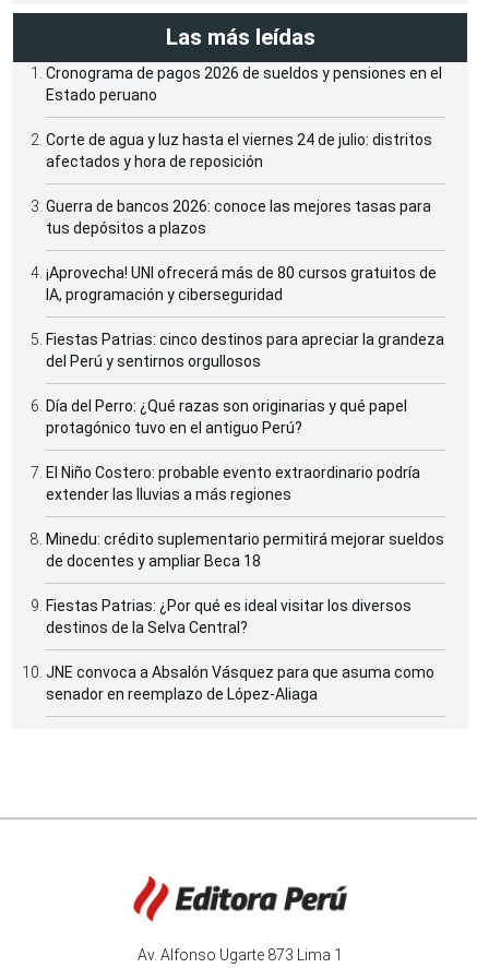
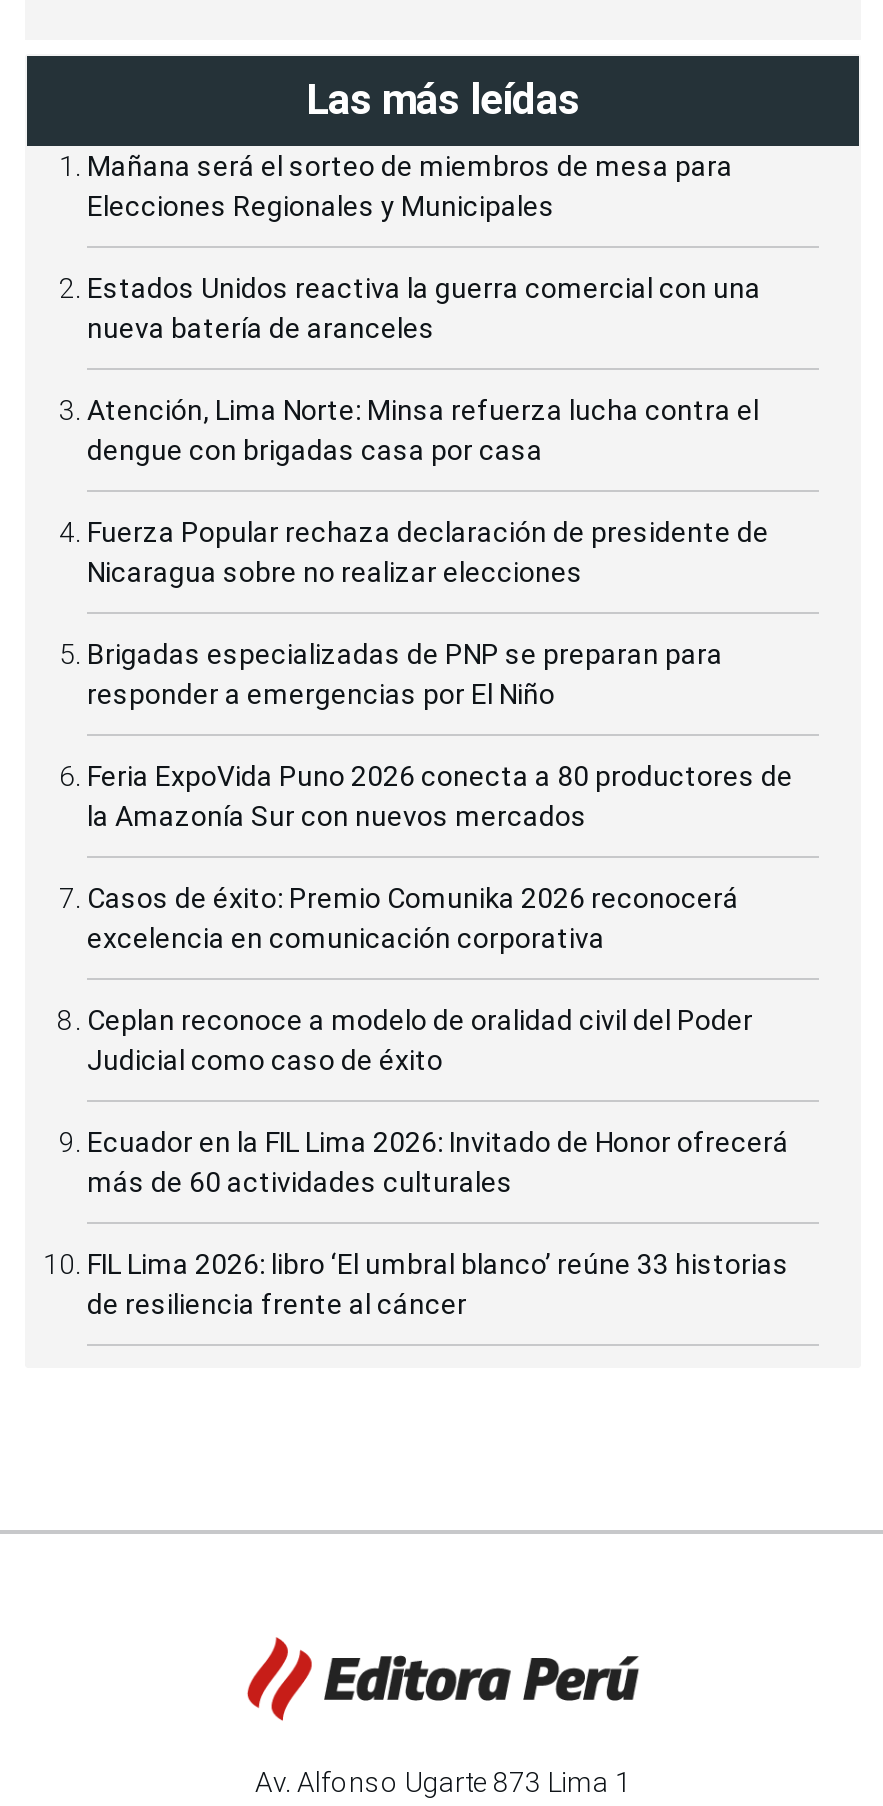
[46,65,442,104] Cronograma de pagos 2026 de sueldos y pensiones en el | Estado peruano -> [87,151,733,223] Mañana será el sorteo de miembros de mesa para | Elecciones Regionales y Municipales
[46,131,432,171] Corte de agua y luz hasta el viernes 24 de julio: distritos | afectados y hora de reposición -> [87,273,761,345] Estados Unidos reactiva la guerra comercial con una | nueva batería de aranceles
[46,198,431,237] Guerra de bancos 2026: conoce las mejores tasas para | tus depósitos a plazos -> [87,395,759,467] Atención, Lima Norte: Minsa refuerza lucha contra el | dengue con brigadas casa por casa
[46,264,437,304] ¡Aprovecha! UNI ofrecerá más de 80 cursos gratuitos de | IA, programación y ciberseguridad -> [87,517,769,589] Fuerza Popular rechaza declaración de presidente de | Nicaragua sobre no realizar elecciones
[46,331,444,370] Fiestas Patrias: cinco destinos para apreciar la grandeza | del Perú y sentirnos orgullosos -> [87,639,723,711] Brigadas especializadas de PNP se preparan para | responder a emergencias por El Niño
[46,398,407,437] Día del Perro: ¿Qué razas son originarias y qué papel | protagónico tuvo en el antiguo Perú? -> [87,761,793,833] Feria ExpoVida Puno 2026 conecta a 80 productores de | la Amazonía Sur con nuevos mercados
[46,464,420,503] El Niño Costero: probable evento extraordinario podría | extender las lluvias a más regiones -> [87,883,739,955] Casos de éxito: Premio Comunika 2026 reconocerá | excelencia en comunicación corporativa
[46,531,444,570] Minedu: crédito suplementario permitirá mejorar sueldos | de docentes y ampliar Beca 18 -> [87,1005,753,1077] Ceplan reconoce a modelo de oralidad civil del Poder | Judicial como caso de éxito
[46,597,412,637] Fiestas Patrias: ¿Por qué es ideal visitar los diversos | destinos de la Selva Central? -> [87,1127,789,1199] Ecuador en la FIL Lima 2026: Invitado de Honor ofrecerá | más de 60 actividades culturales
[46,664,434,703] JNE convoca a Absalón Vásquez para que asuma como | senador en reemplazo de López-Aliaga -> [87,1249,789,1321] FIL Lima 2026: libro ‘El umbral blanco’ reúne 33 historias | de resiliencia frente al cáncer

